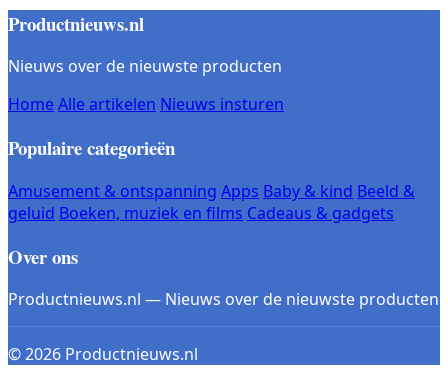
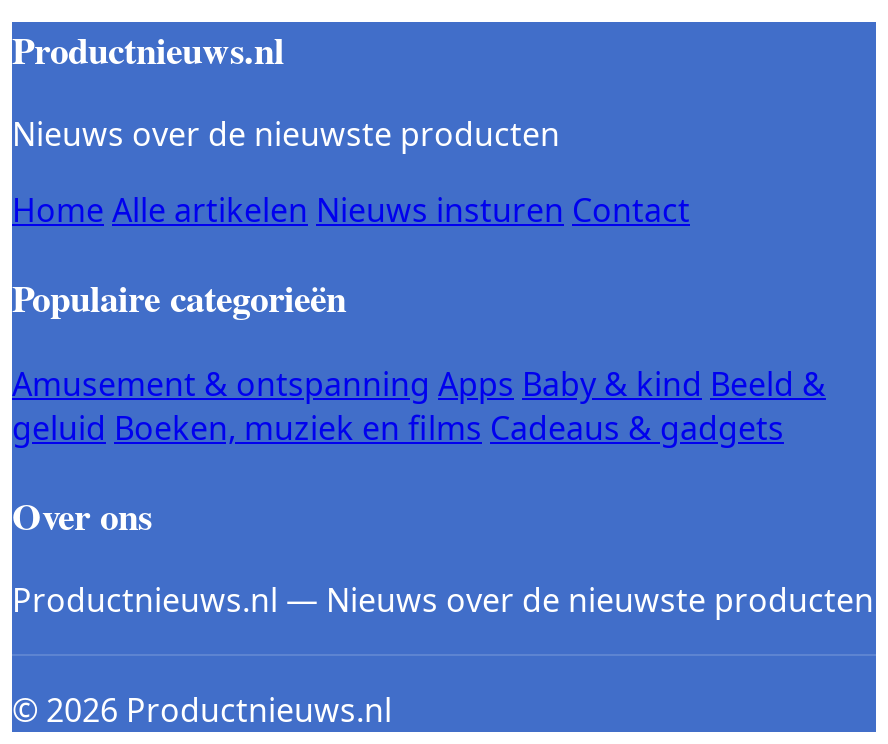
[8,93,284,115] Home Alle artikelen Nieuws insturen -> [12,189,690,233] Home Alle artikelen Nieuws insturen Contact

